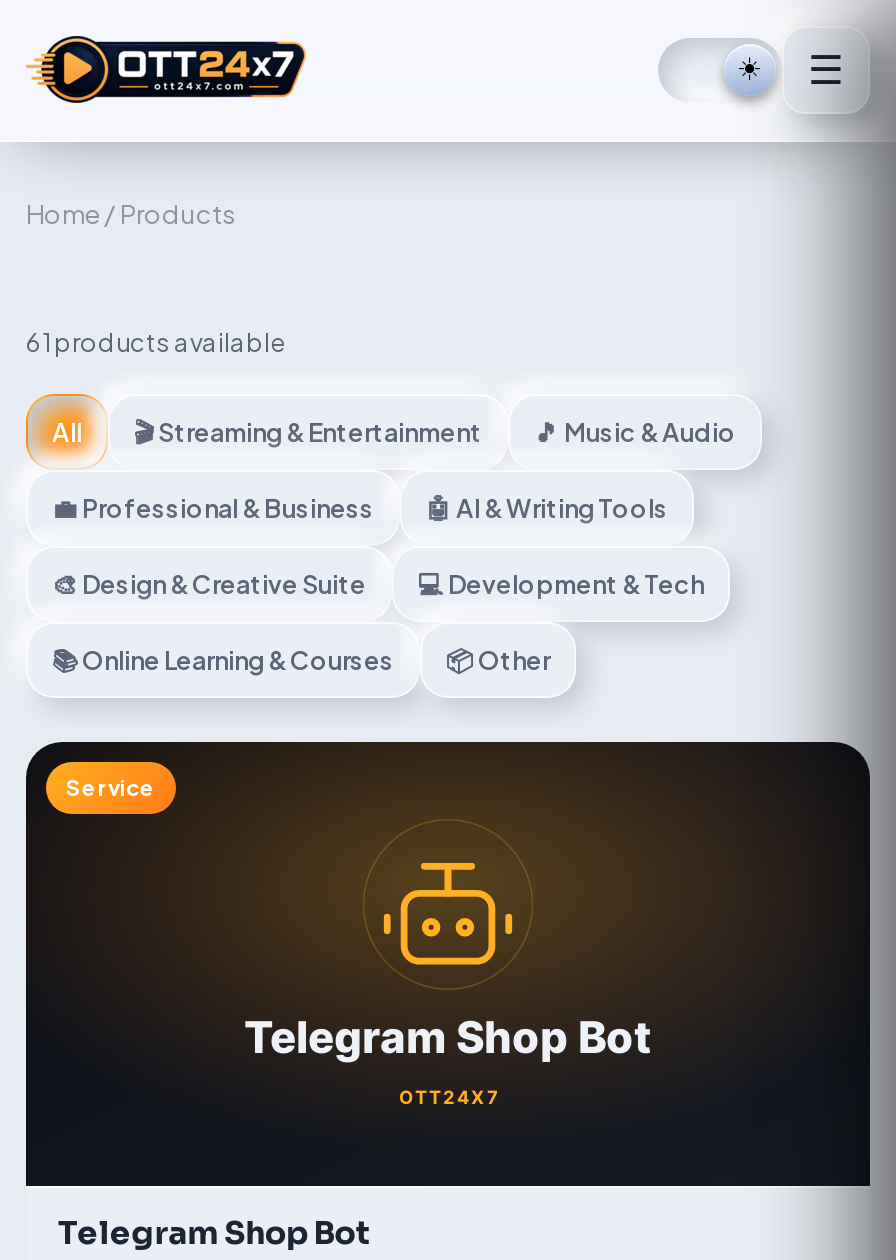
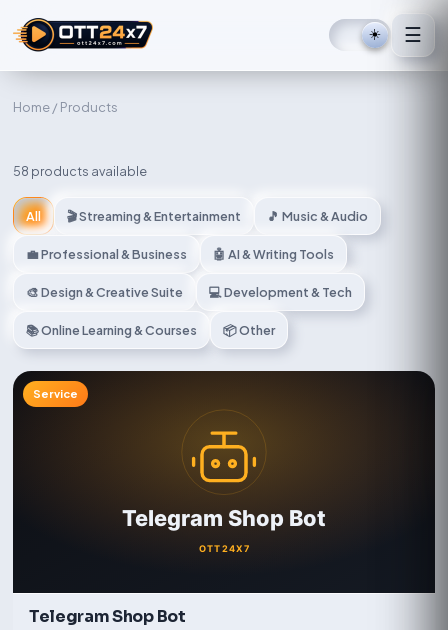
[26,326,286,358] 61 products available -> [13,163,147,179] 58 products available

